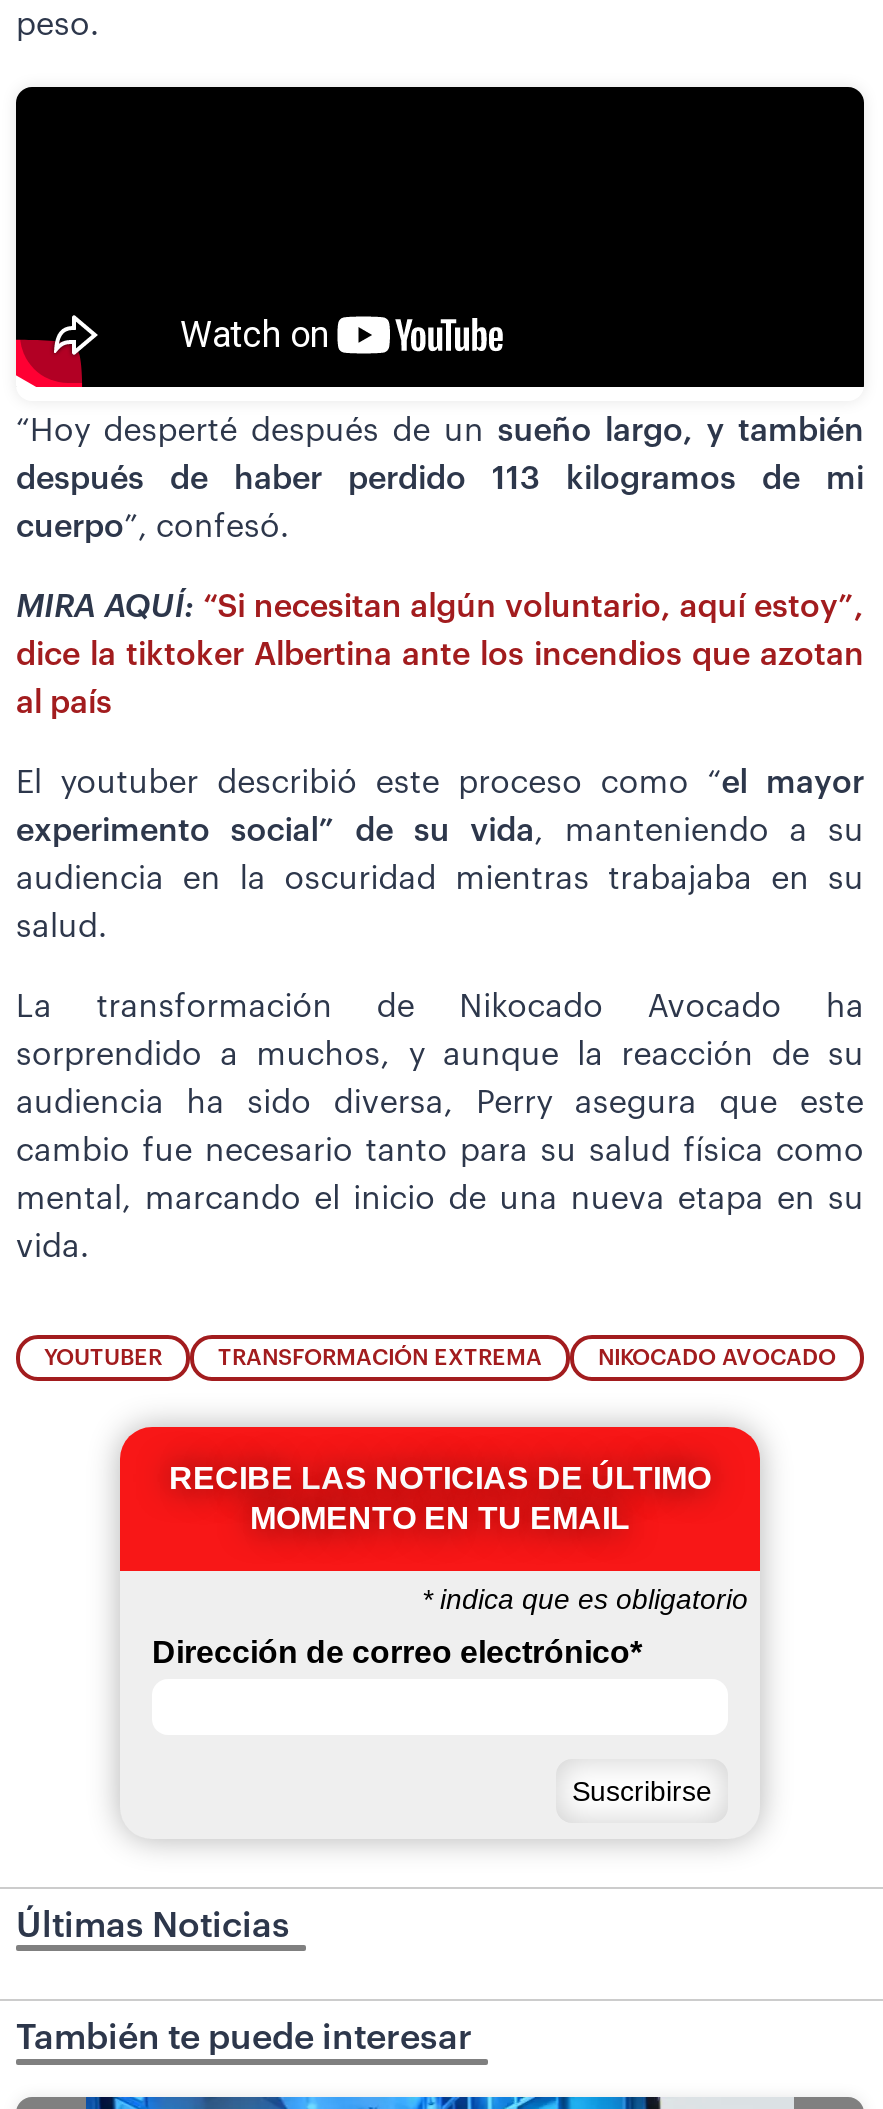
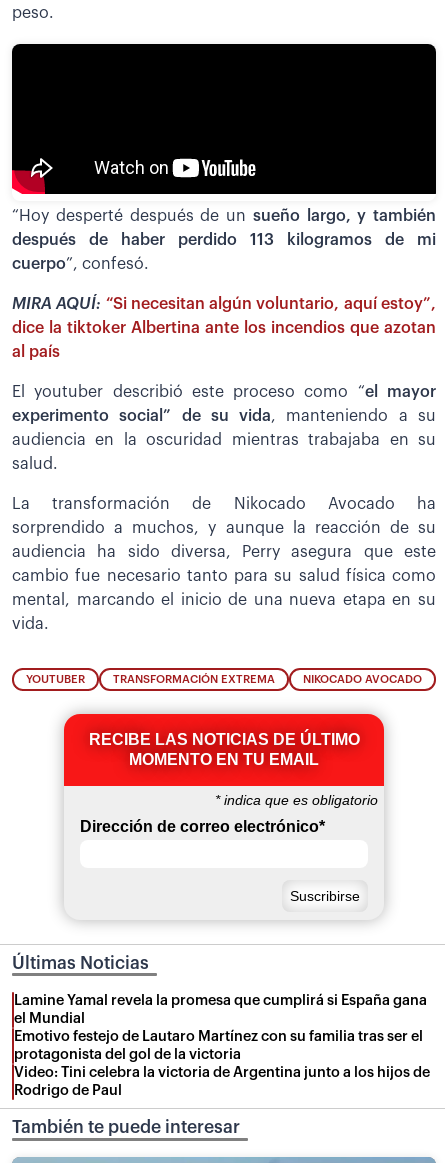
none -> [14,993,430,1098] Lamine Yamal revela la promesa que cumplirá si España gana | el Mundial | Emotivo festejo de Lautaro Martínez con su familia tras ser el | protagonista del gol de la victoria | Video: Tini celebra la victoria de Argentina junto a los hijos de | Rodrigo de Paul

